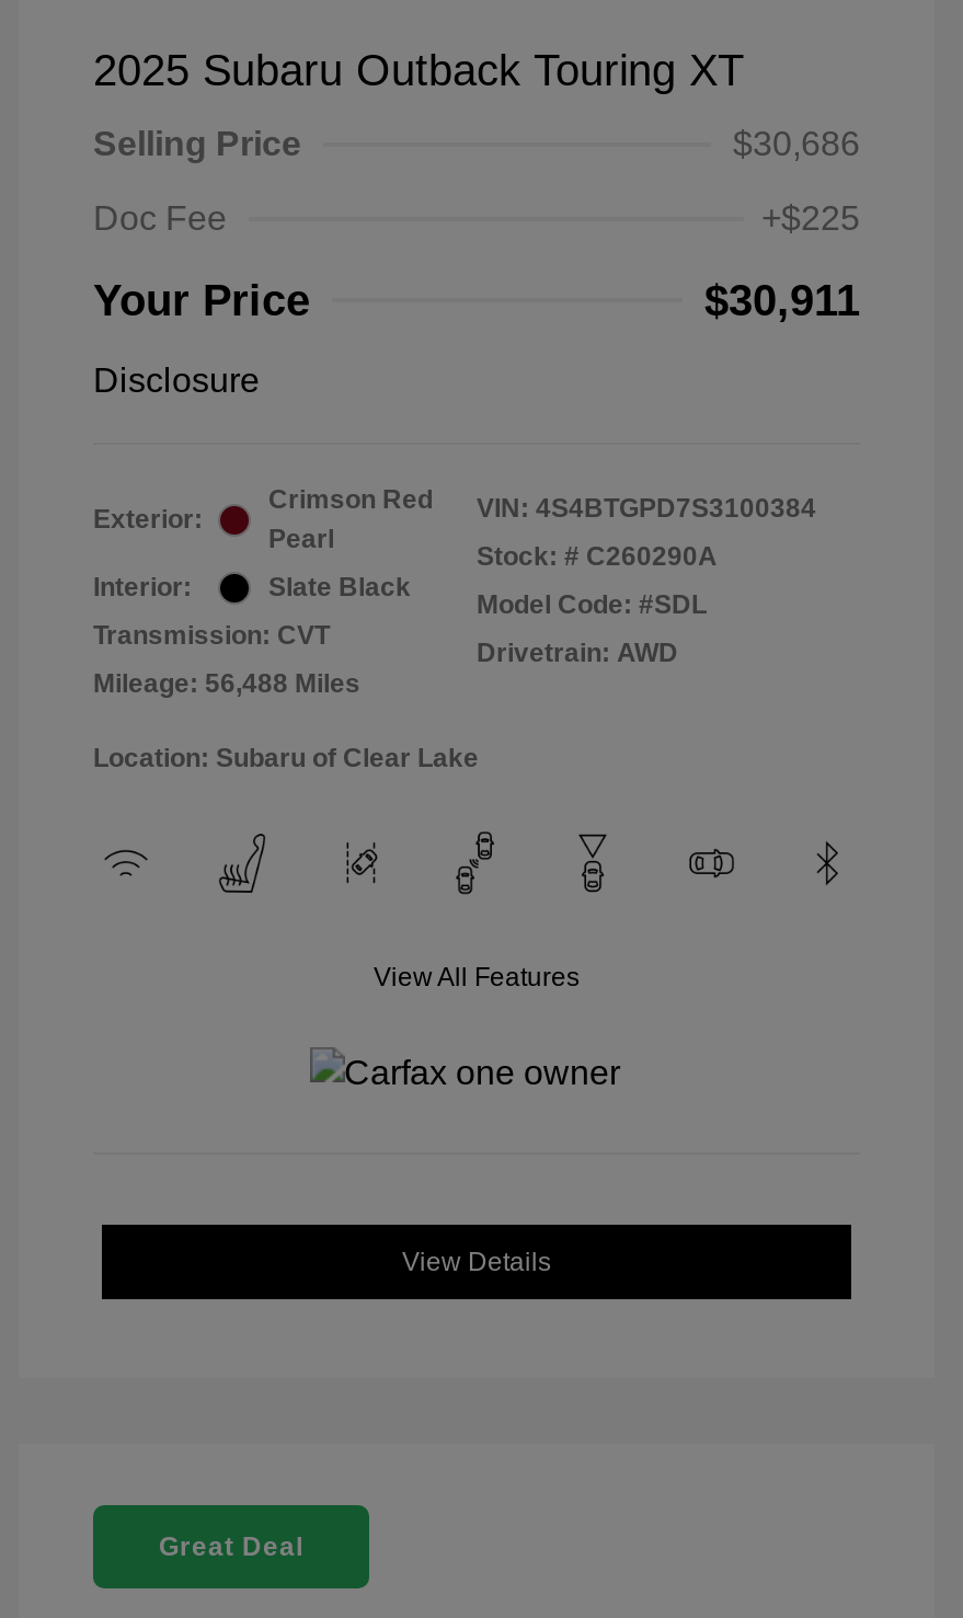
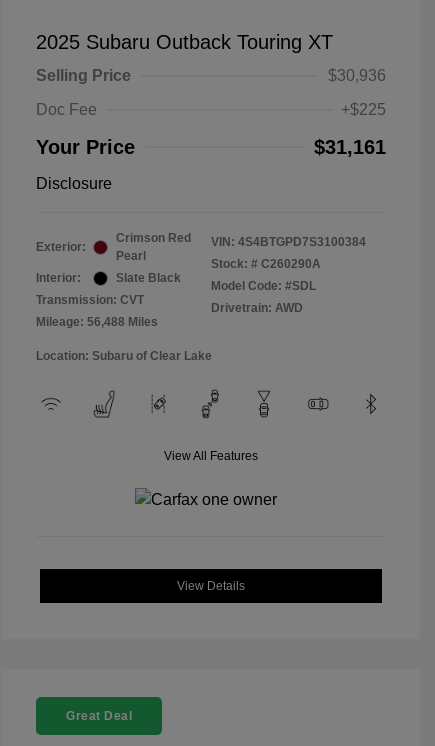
[733,125,860,163] $30,686 -> [328,67,386,84] $30,936
[704,276,860,325] $30,911 -> [314,136,386,158] $31,161

